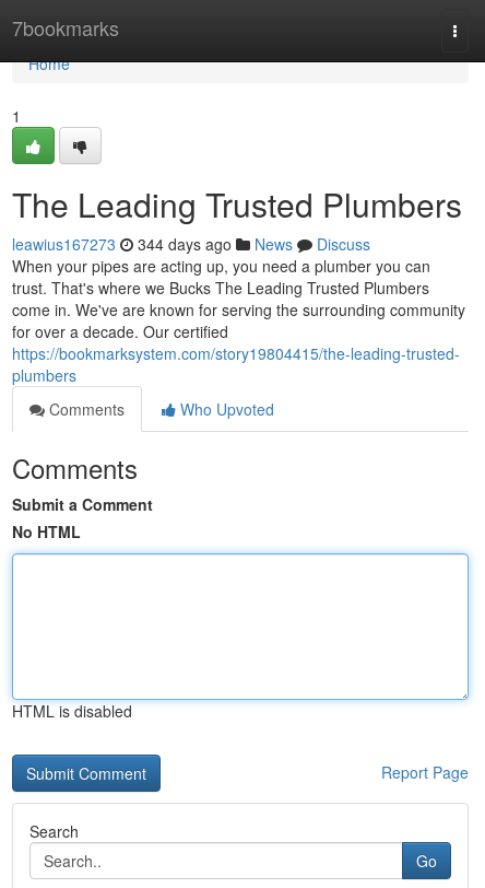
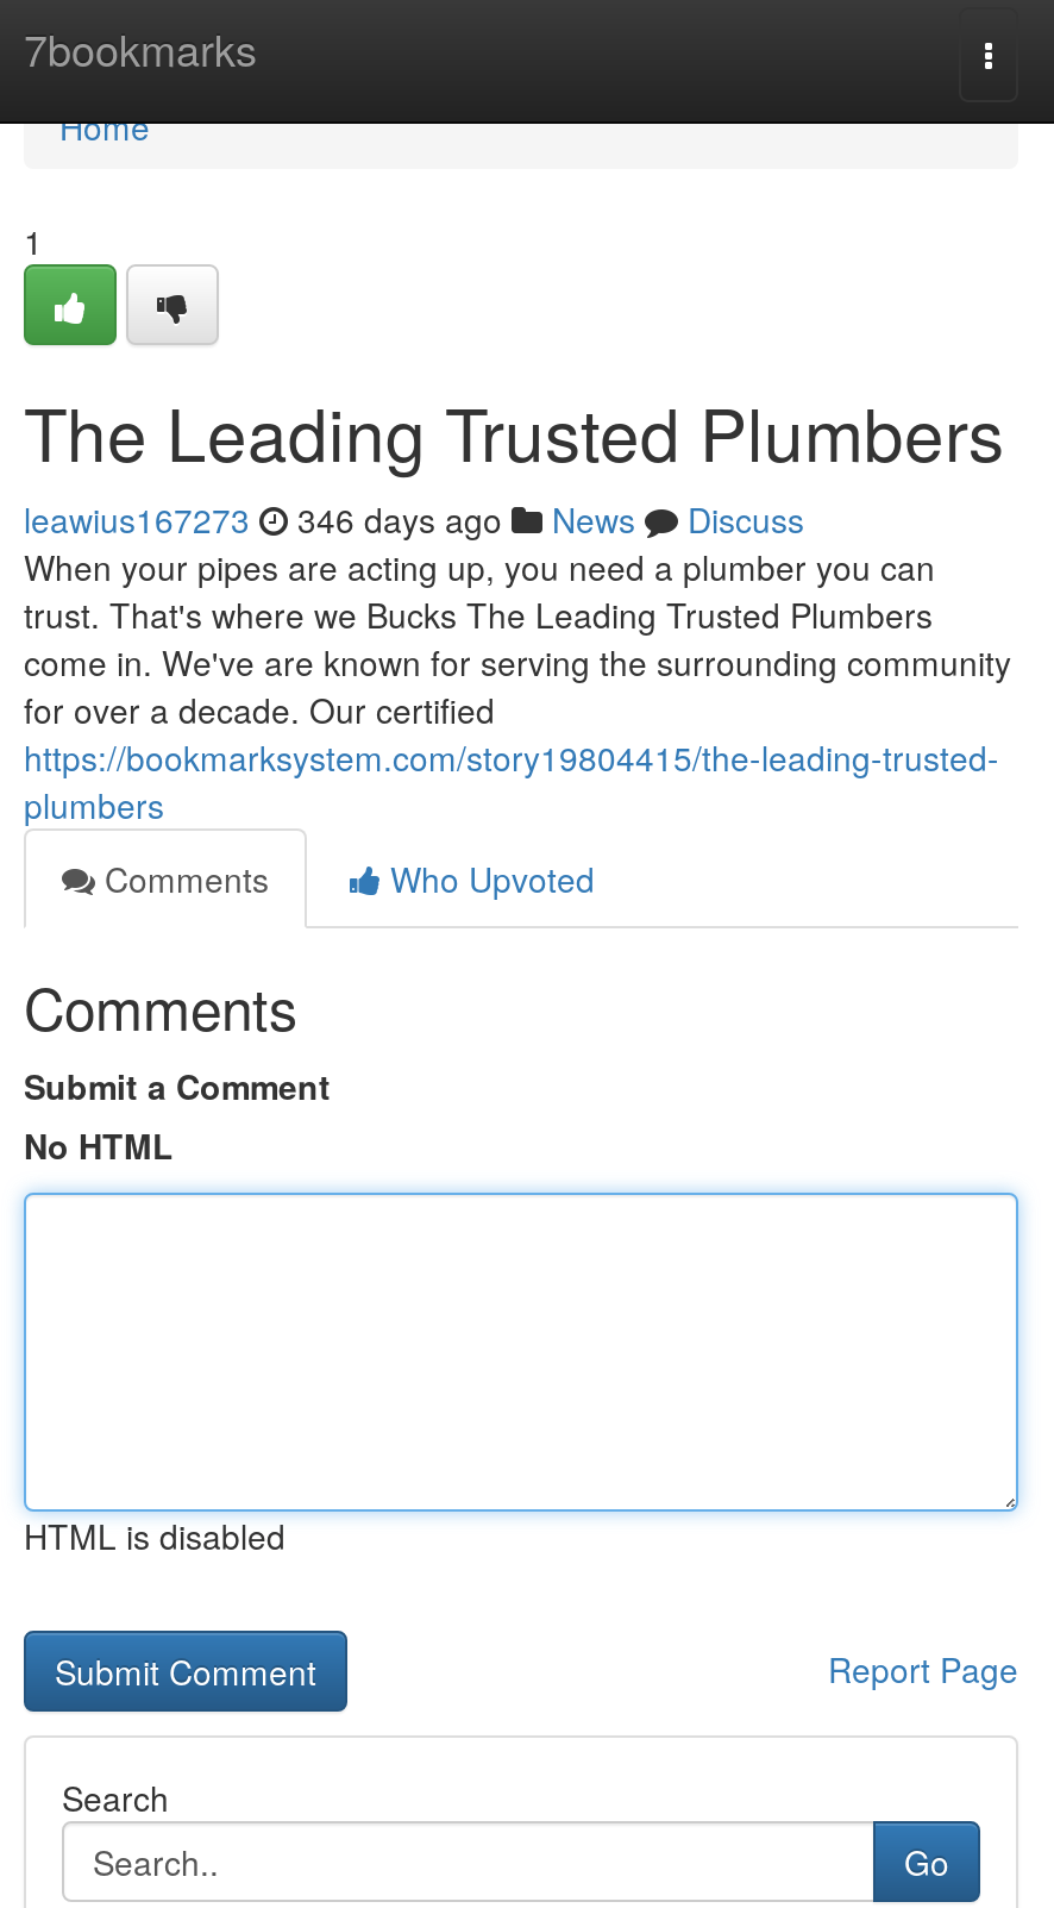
[12,233,370,255] leawius167273 344 days ago News Discuss -> [24,495,804,543] leawius167273 346 days ago News Discuss

